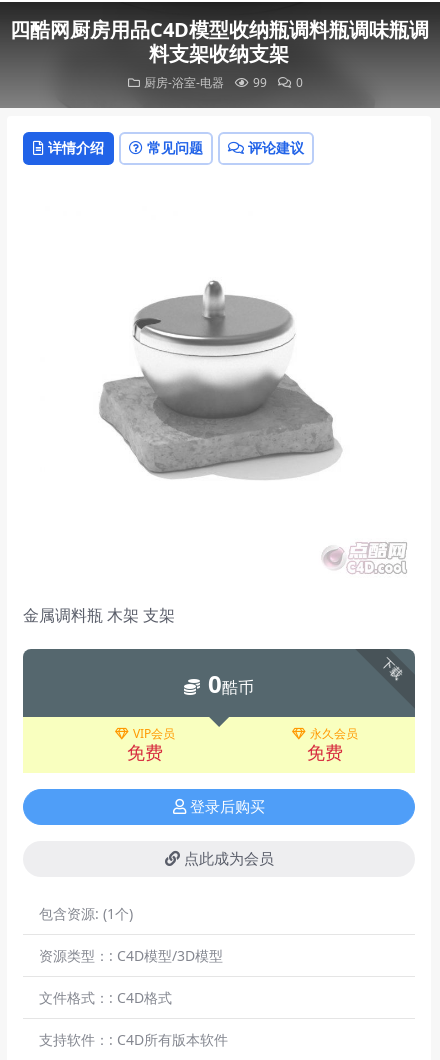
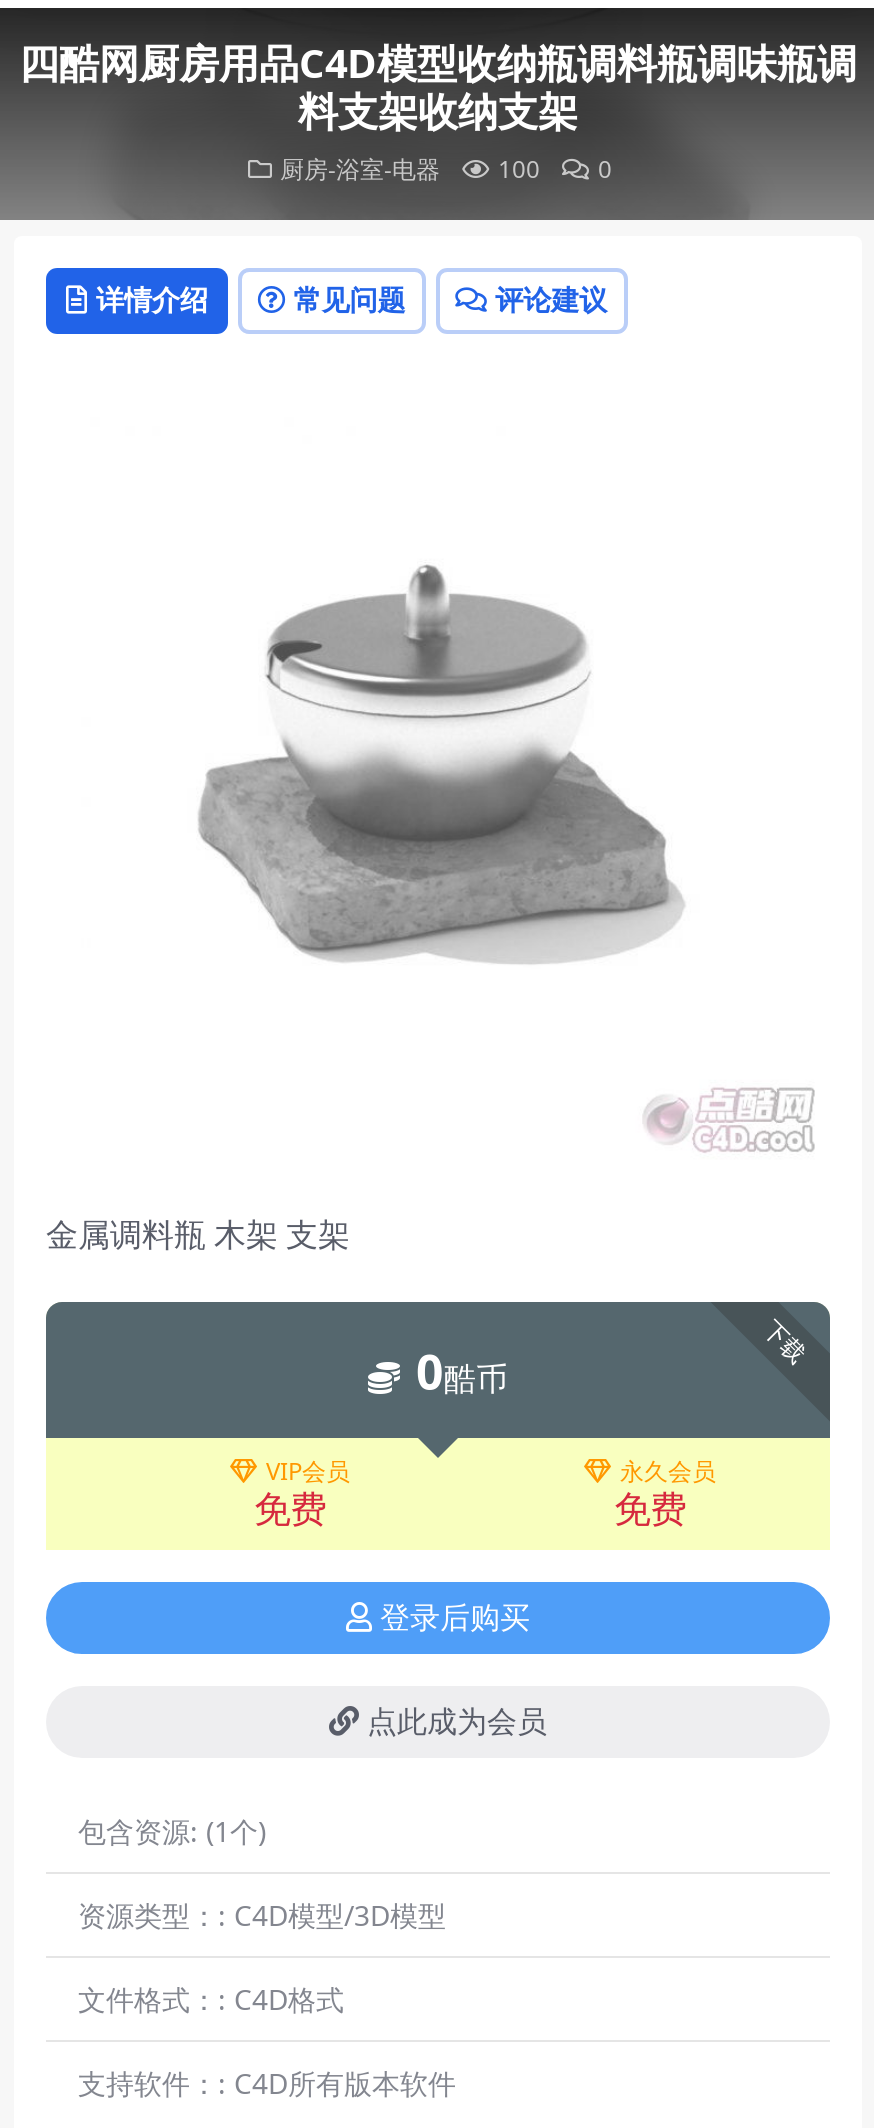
[143,74,302,91] 厨房-浴室-电器 99 0 -> [280,152,612,186] 厨房-浴室-电器 100 0

